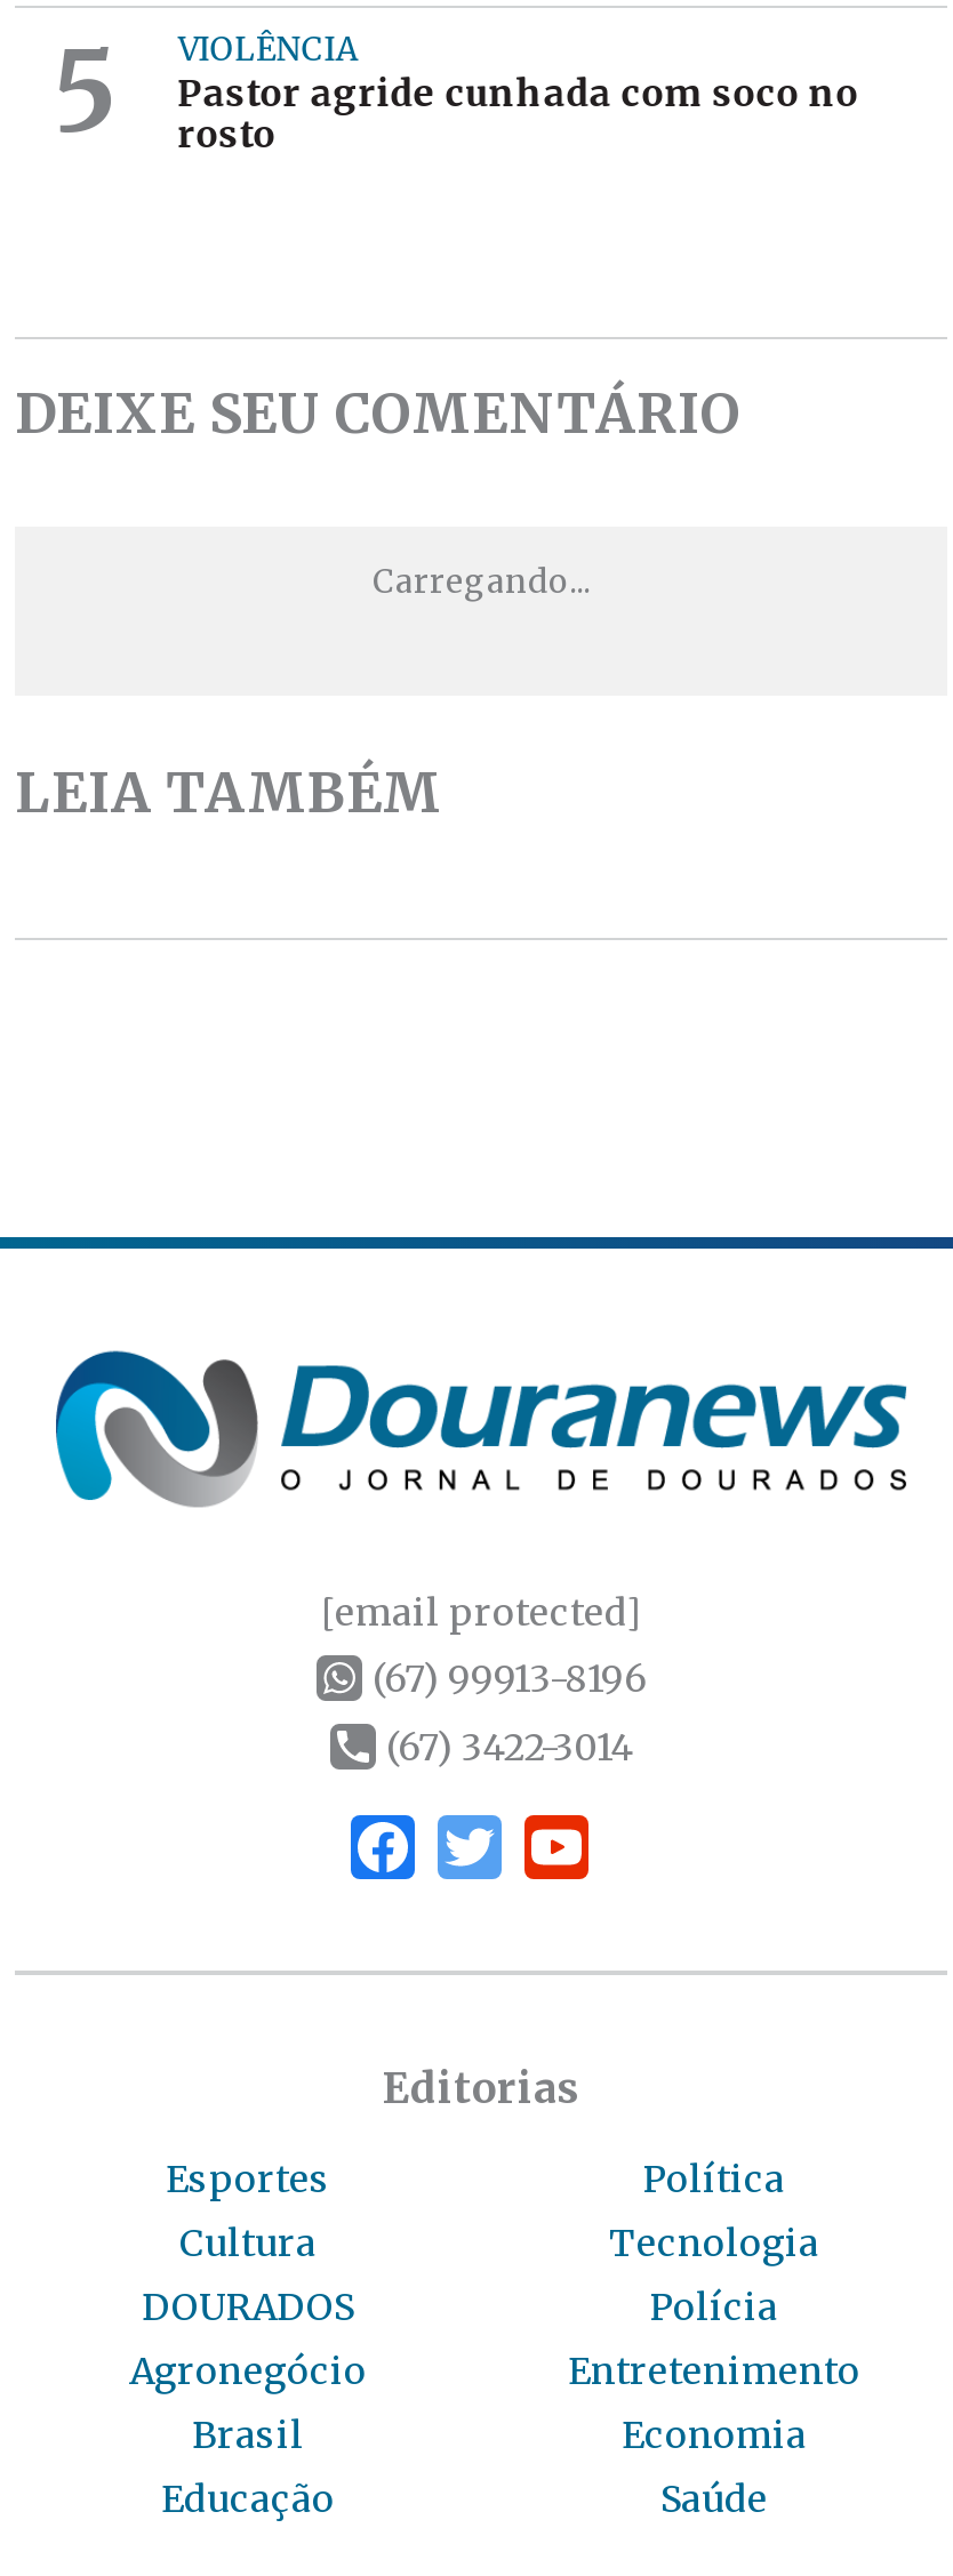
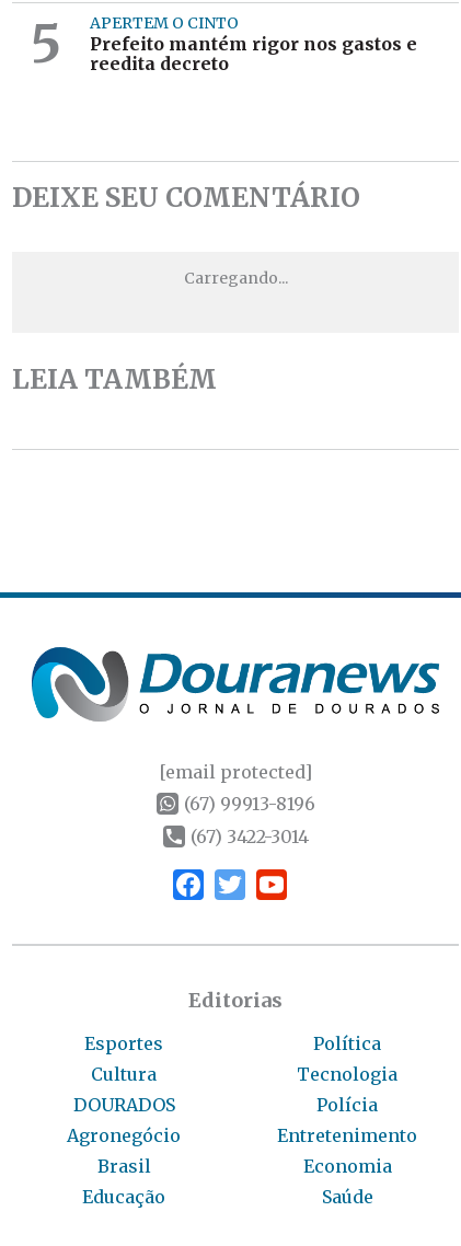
[178,29,859,157] VIOLÊNCIA | Pastor agride cunhada com soco no | rosto -> [90,13,417,74] APERTEM O CINTO | Prefeito mantém rigor nos gastos e | reedita decreto

